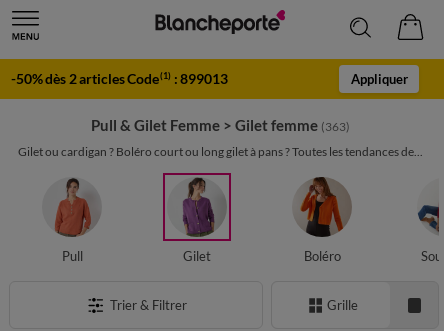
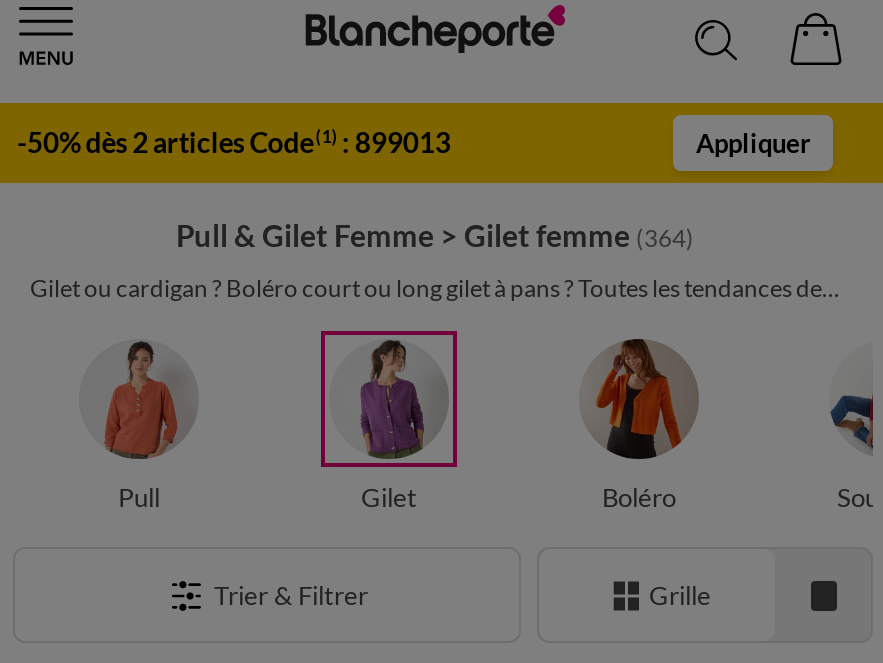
[90,116,349,134] Pull & Gilet Femme > Gilet femme (363) -> [176,217,694,253] Pull & Gilet Femme > Gilet femme (364)

